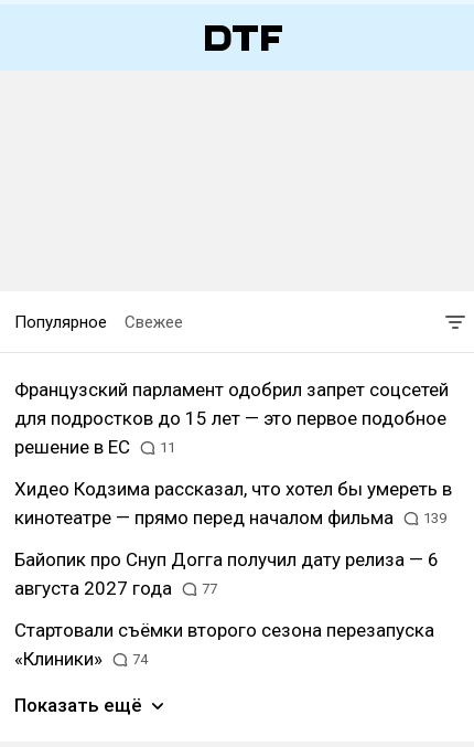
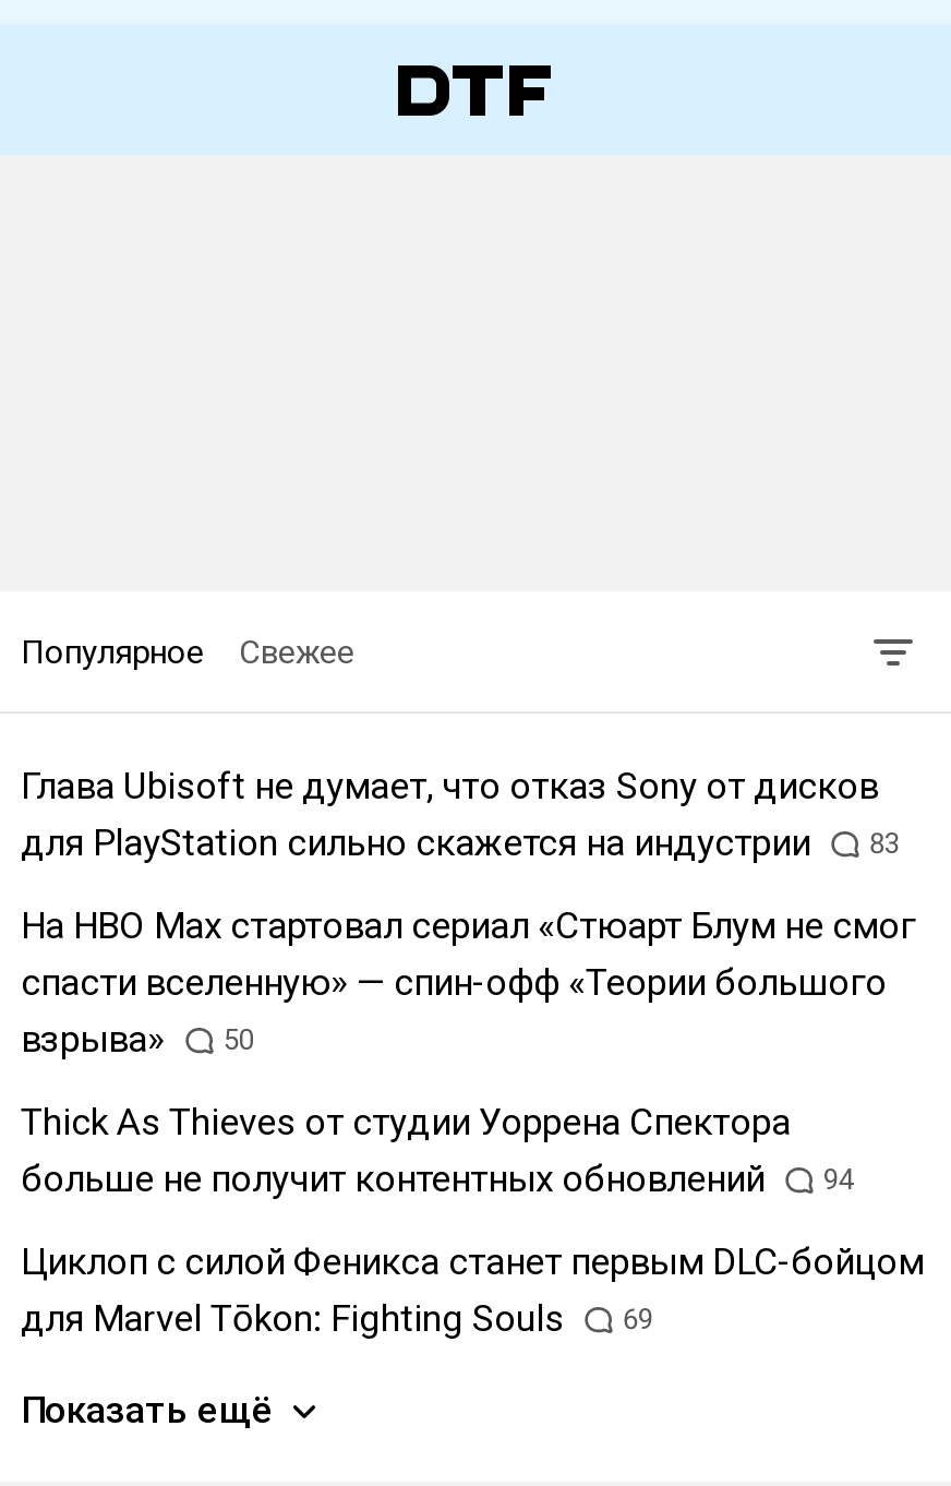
[14,378,449,458] Французский парламент одобрил запрет соцсетей | для подростков до 15 лет — это первое подобное | решение в ЕС | 11 -> [21,764,900,864] Глава Ubisoft не думает, что отказ Sony от дисков | для PlayStation сильно скажется на индустрии | 83
[14,478,452,529] Хидео Кодзима рассказал, что хотел бы умереть в | кинотеатре — прямо перед началом фильма | 139 -> [21,903,915,1060] На HBO Max стартовал сериал «Стюарт Блум не смог | спасти вселенную» — спин-офф «Теории большого | взрыва» | 50
[14,548,439,599] Байопик про Снуп Догга получил дату релиза — 6 | августа 2027 года | 77 -> [21,1100,854,1200] Thick As Thieves от студии Уоррена Спектора | больше не получит контентных обновлений | 94
[14,619,434,670] Стартовали съёмки второго сезона перезапуска | «Клиники» | 74 -> [21,1239,924,1340] Циклоп с силой Феникса станет первым DLC-бойцом | для Marvel Tōkon: Fighting Souls | 69

